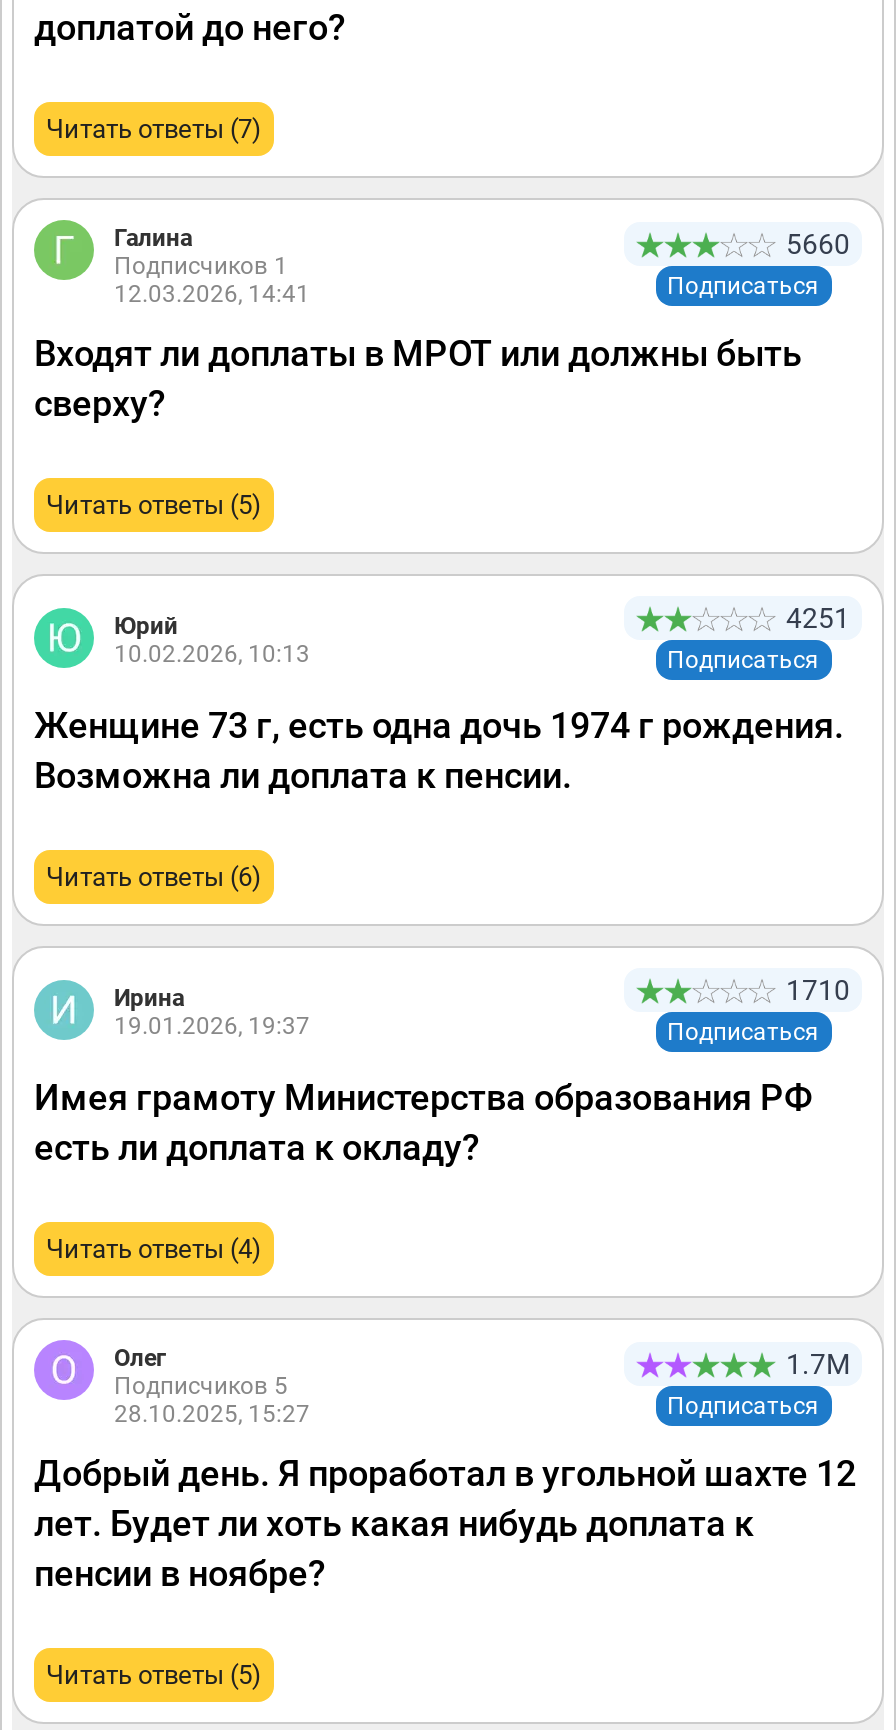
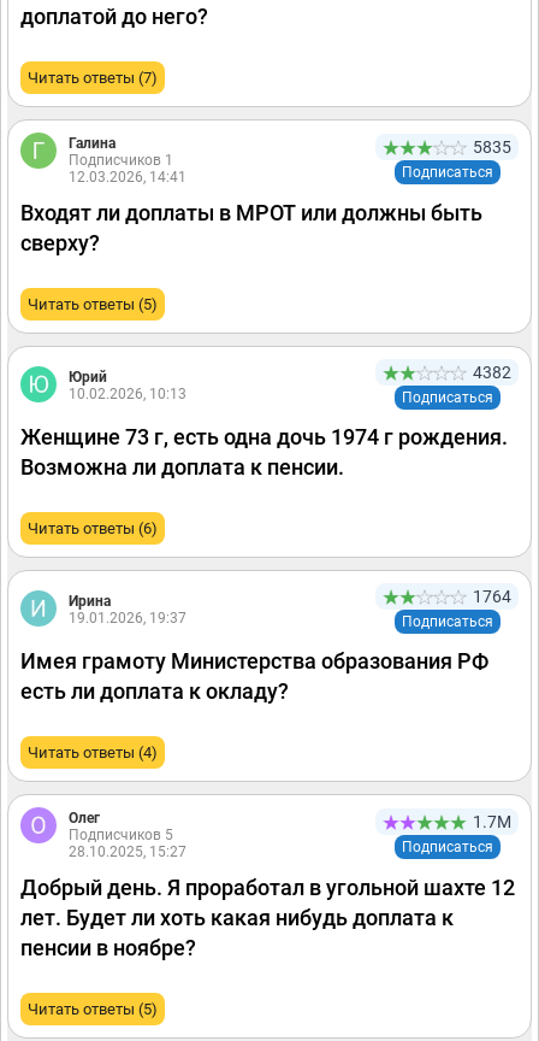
[786,228,850,260] 5660 -> [473,137,511,157] 5835
[786,602,850,634] 4251 -> [473,363,511,382] 4382
[786,974,850,1006] 1710 -> [473,587,511,606] 1764

